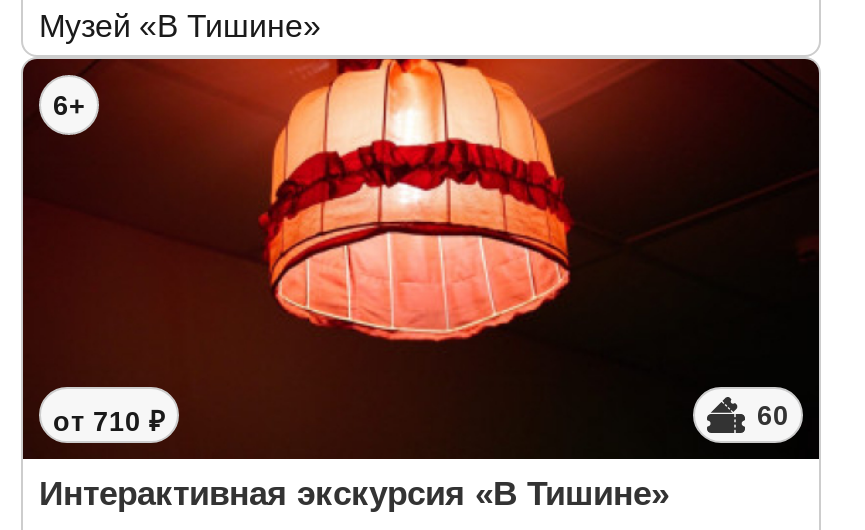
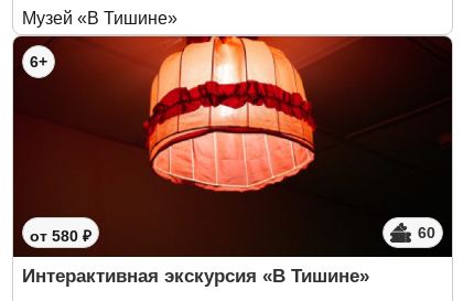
[53,407,165,437] от 710 ₽ -> [30,228,91,245] от 580 ₽

